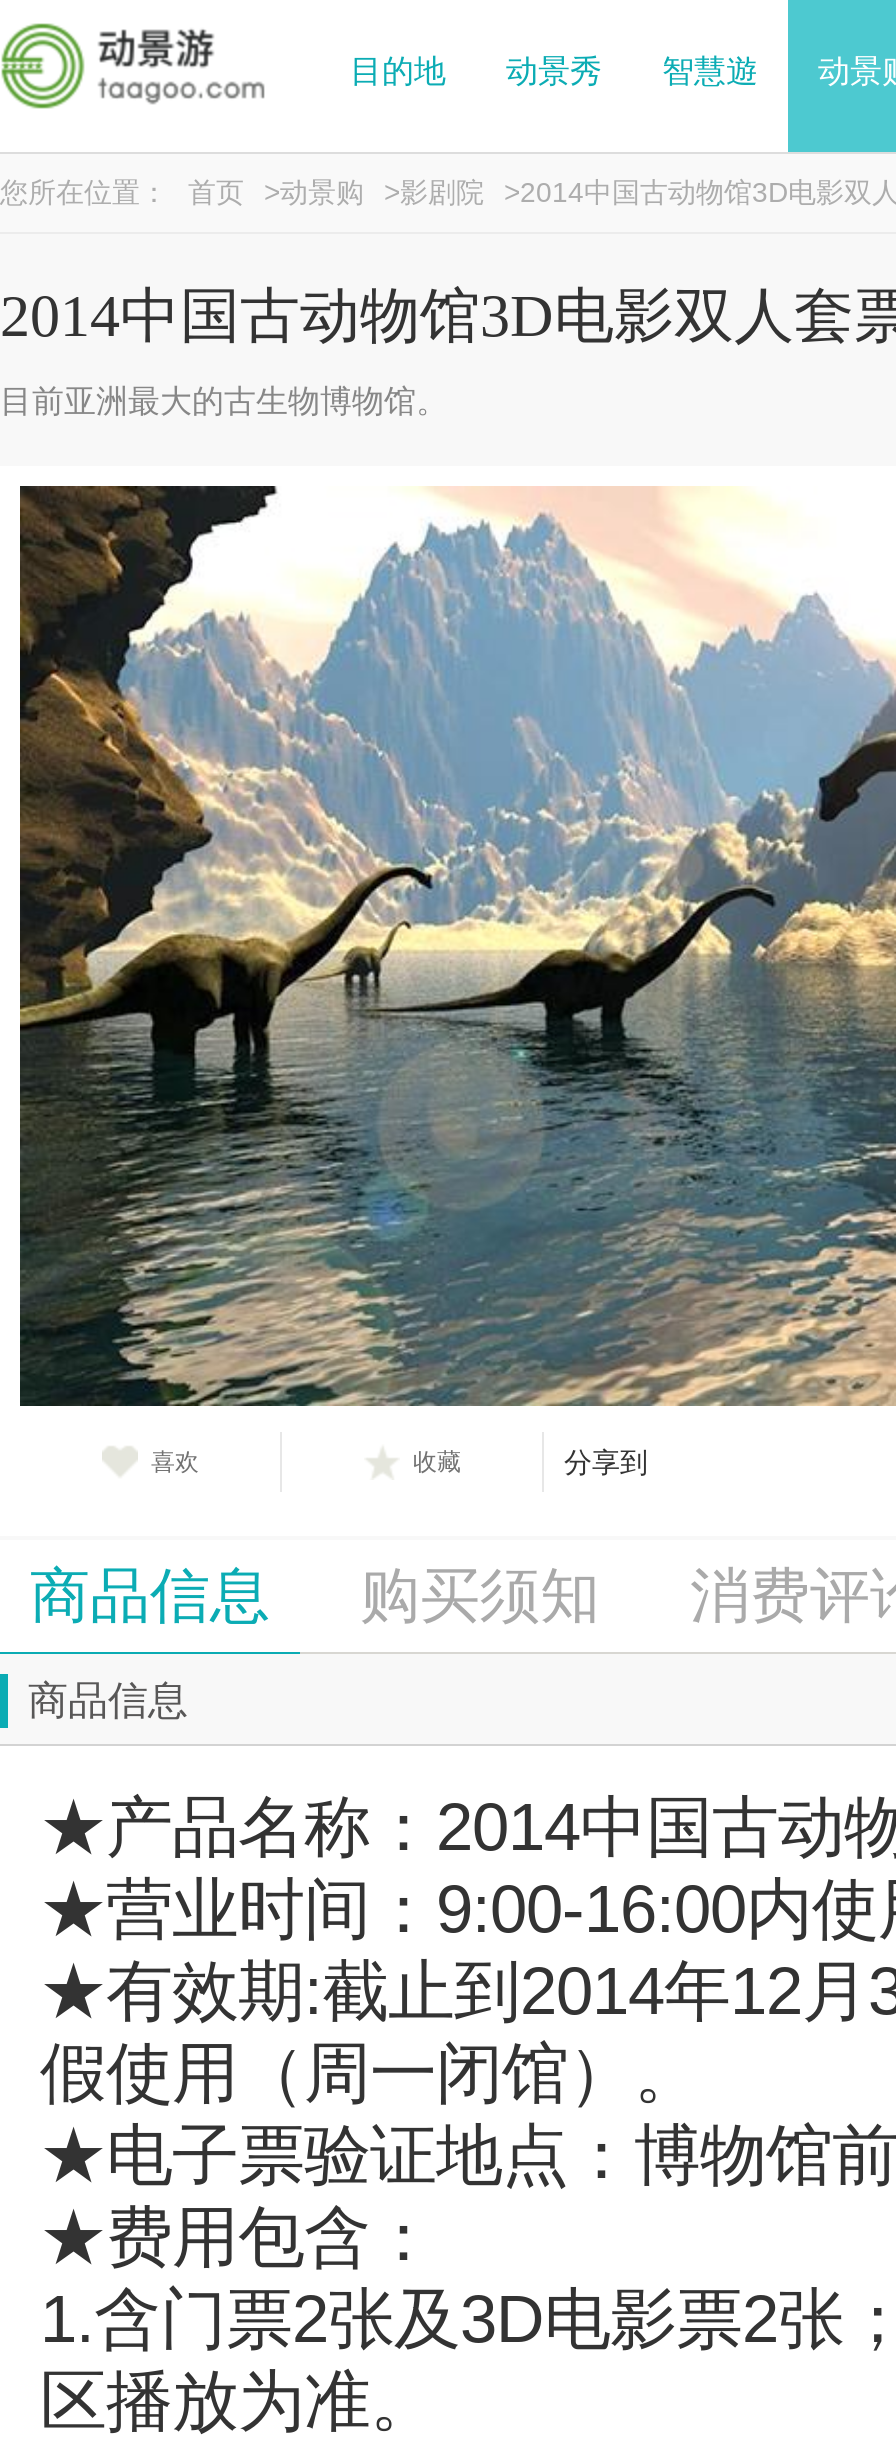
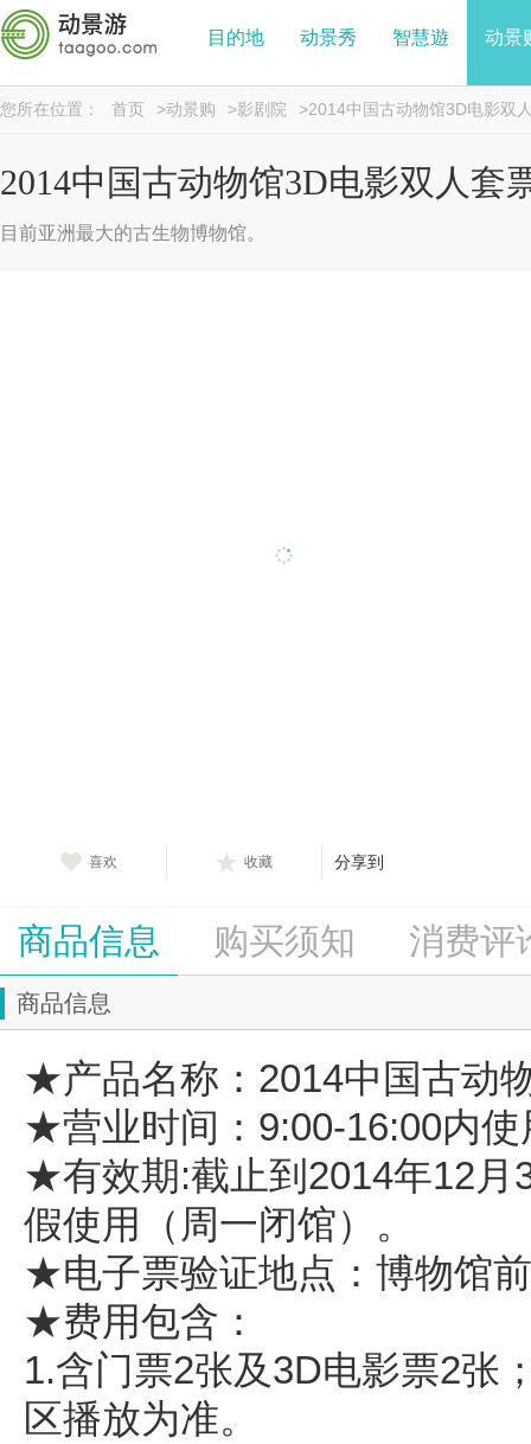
[18,484,890,1408] [image] -> none

